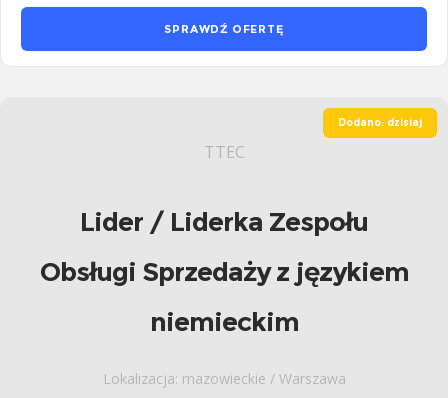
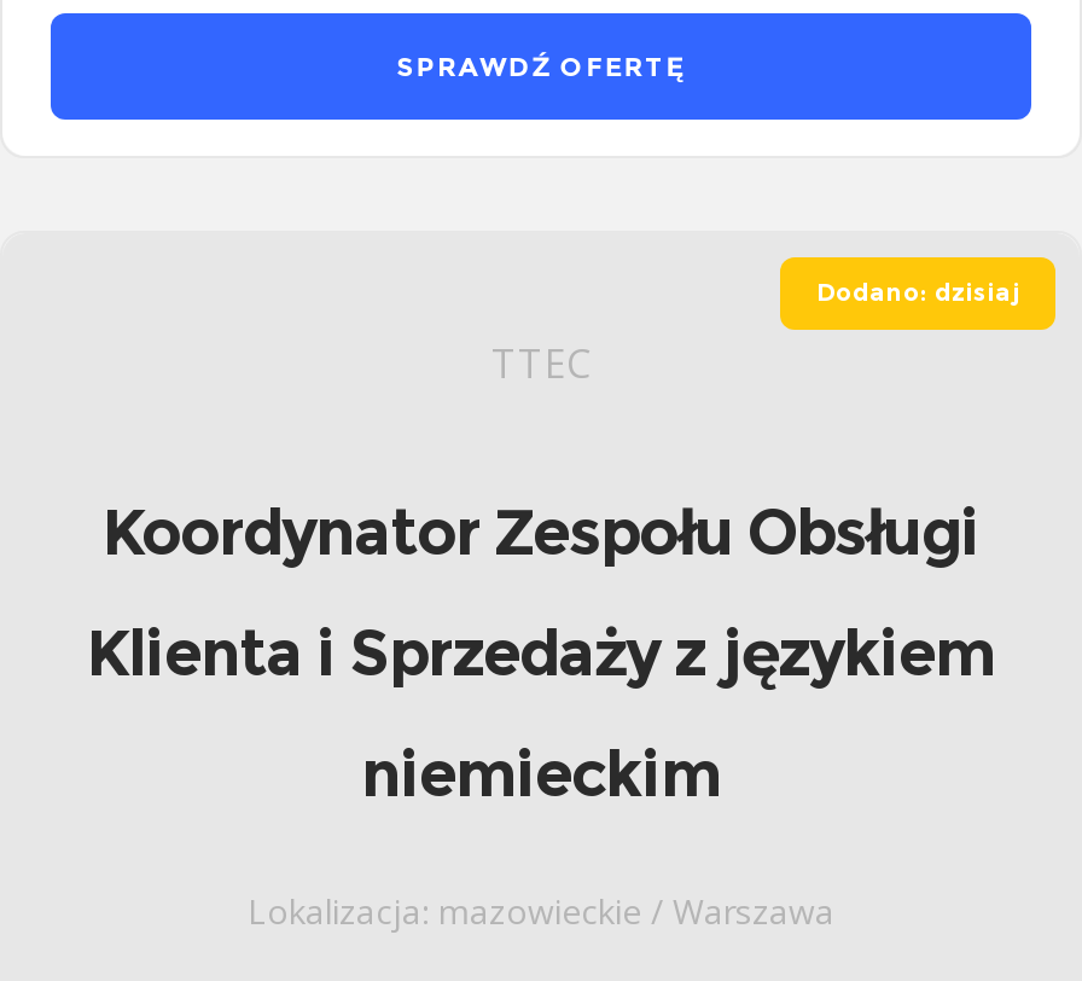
[80,206,368,238] Lider / Liderka Zespołu -> [103,495,979,572] Koordynator Zespołu Obsługi
[39,256,408,288] Obsługi Sprzedaży z językiem -> [87,615,995,693] Klienta i Sprzedaży z językiem

